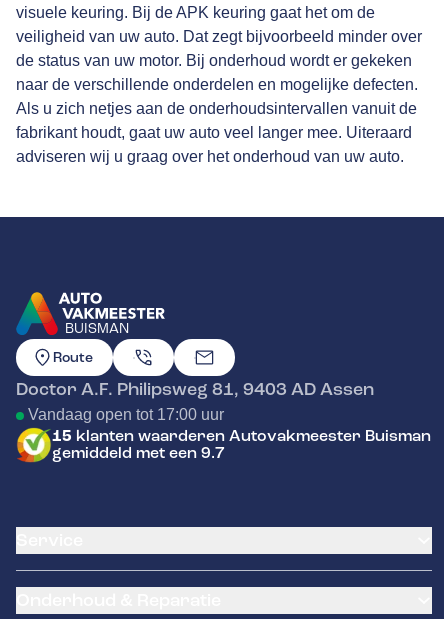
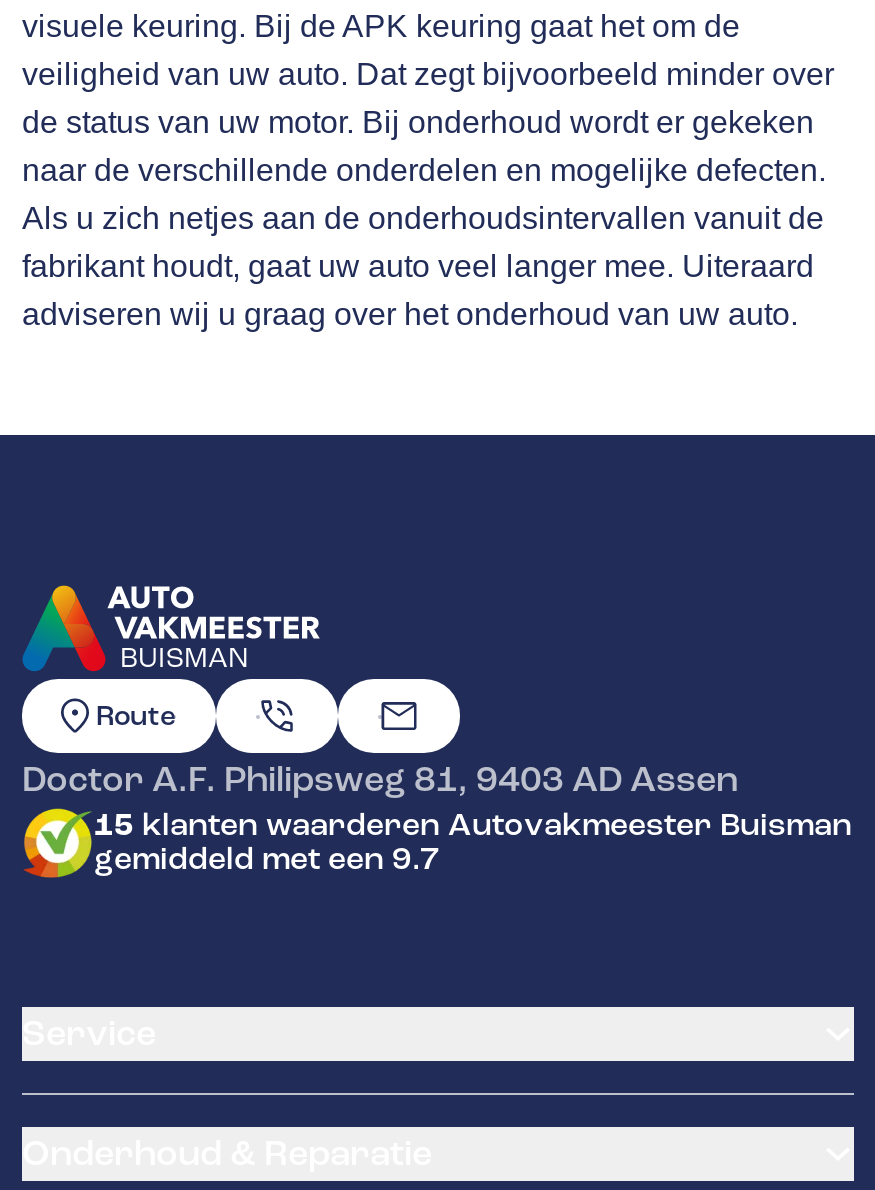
[28,406,224,423] Vandaag open tot 17:00 uur -> none

